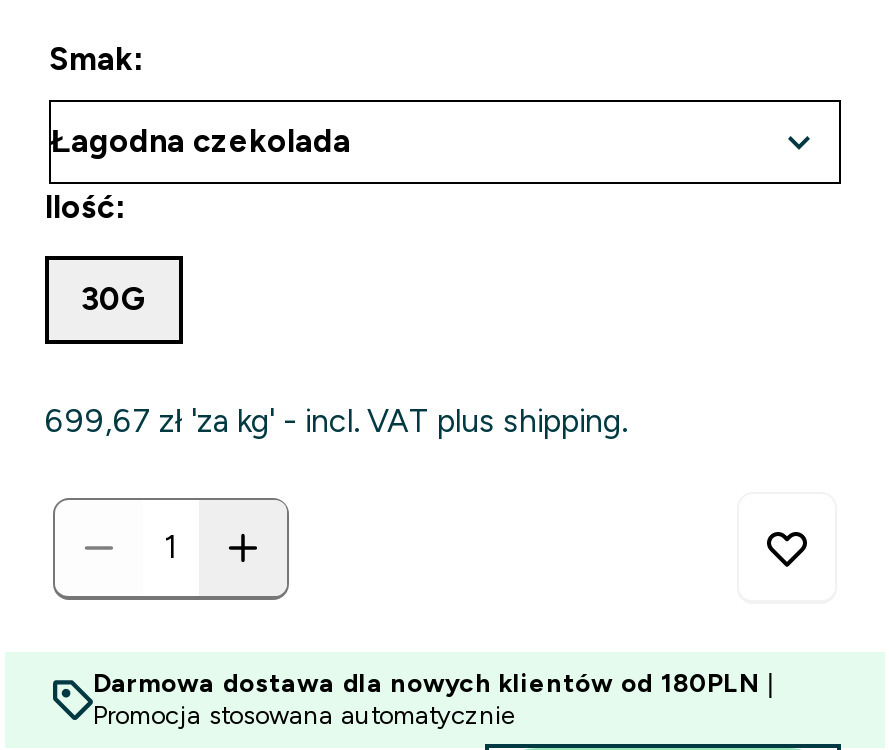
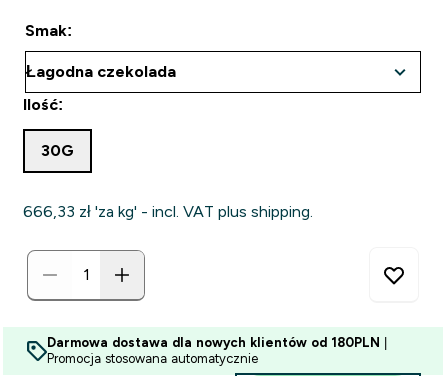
[45,404,627,438] 699,67 zł 'za kg' - incl. VAT plus shipping. -> [23,203,313,220] 666,33 zł 'za kg' - incl. VAT plus shipping.

